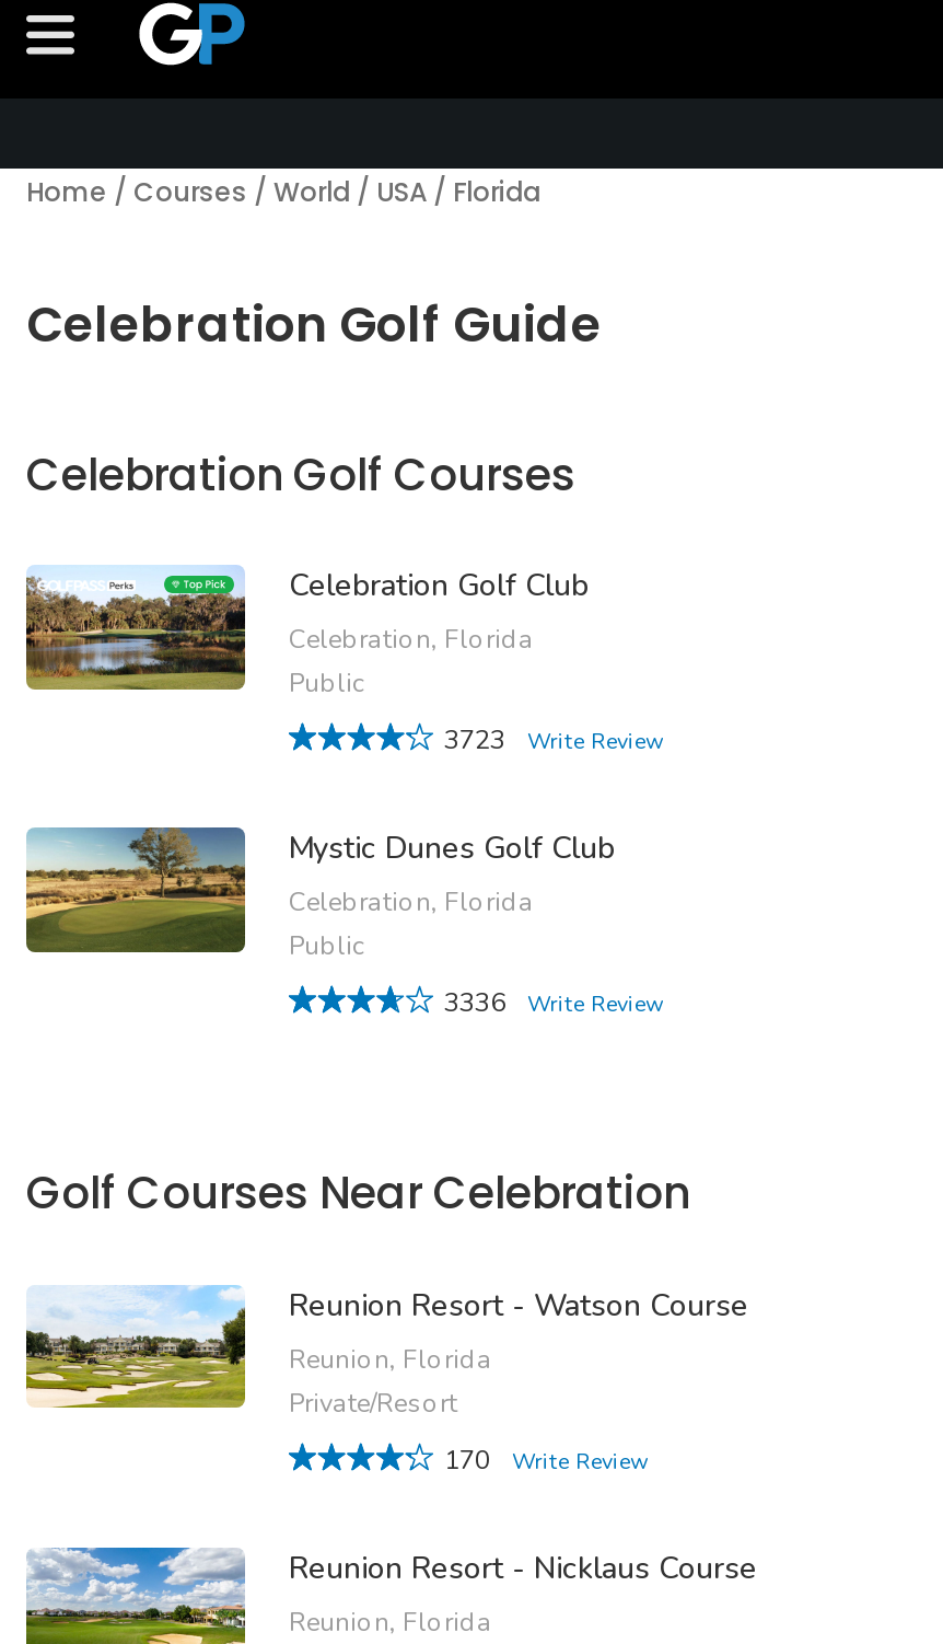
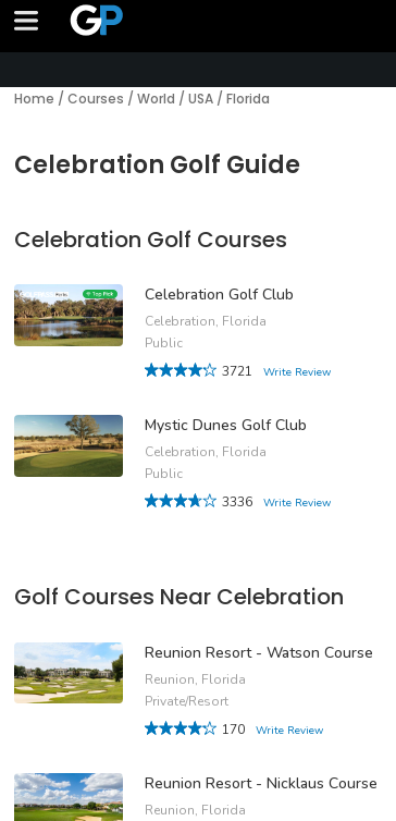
[444,723,663,758] 3723 Write Review -> [222,363,331,380] 3721 Write Review

